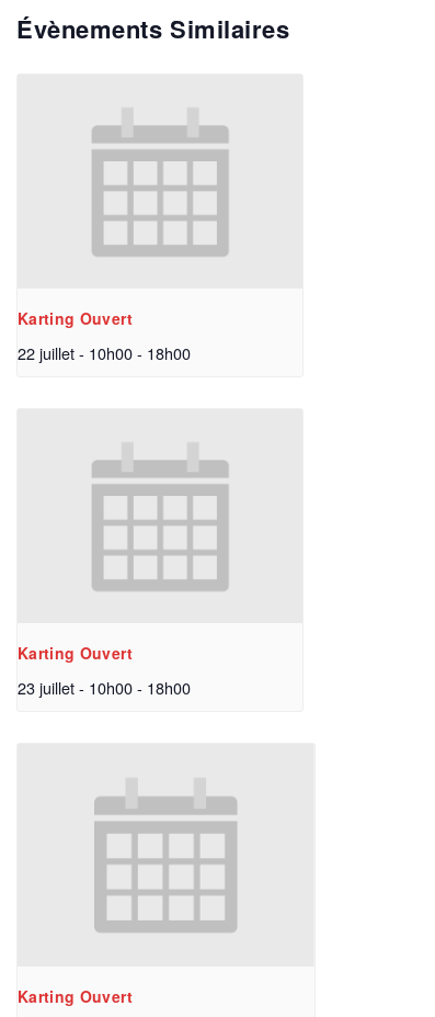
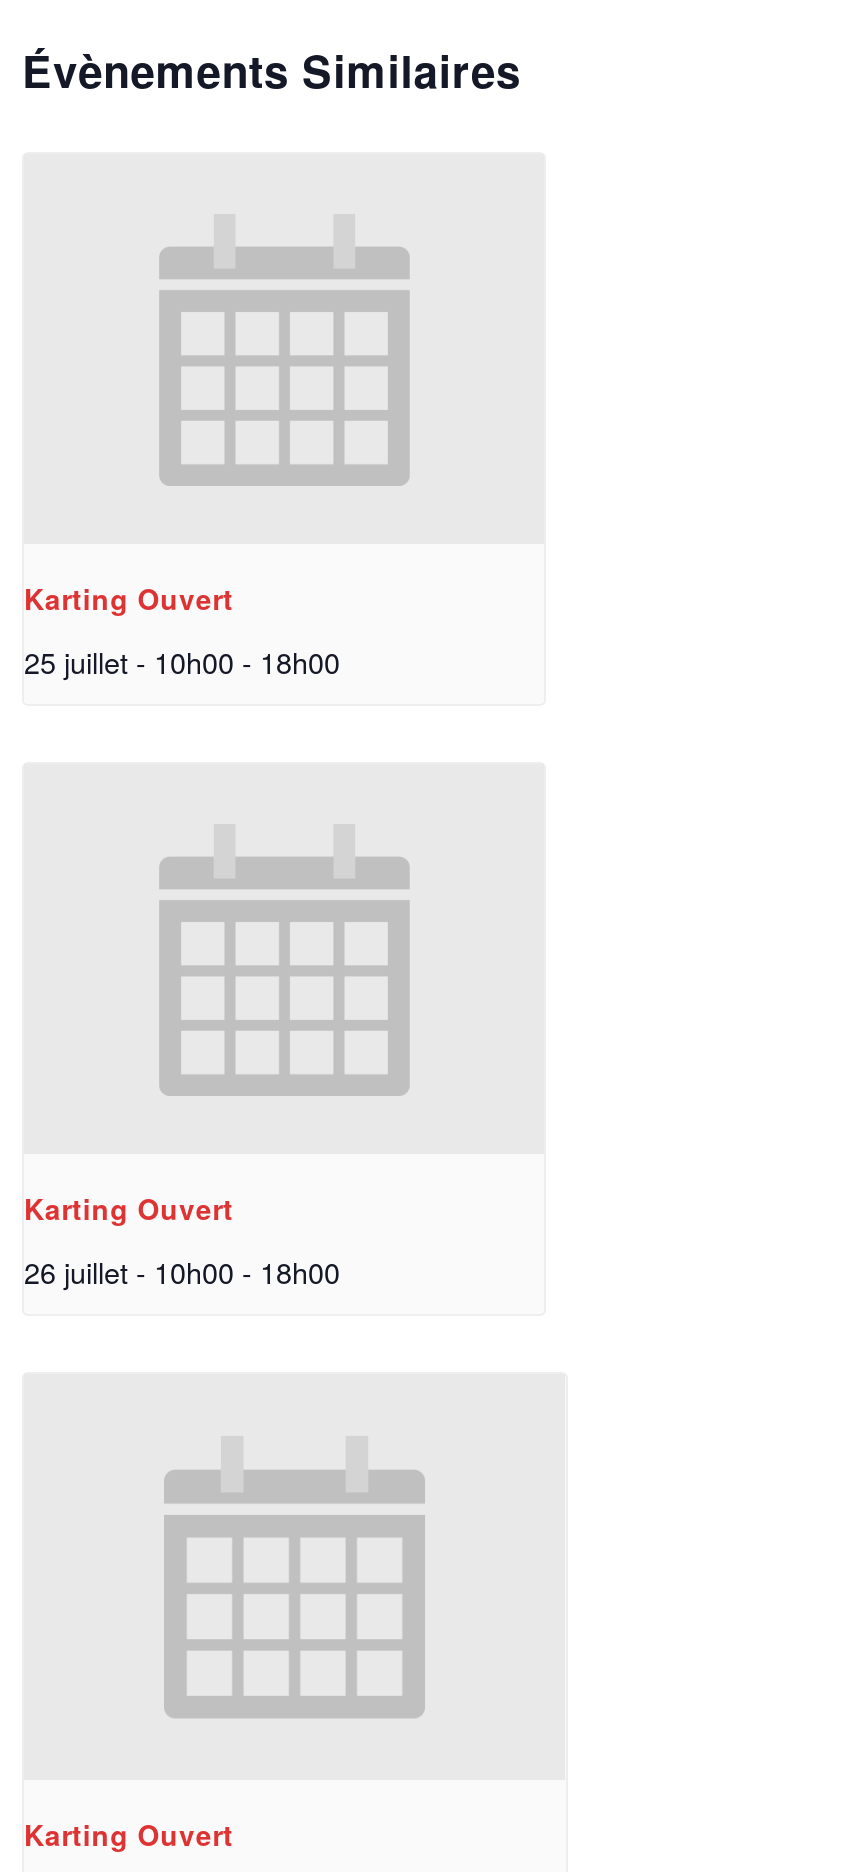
[18,341,191,364] 22 juillet - 10h00 - 18h00 -> [24,640,340,682] 25 juillet - 10h00 - 18h00
[18,676,191,699] 23 juillet - 10h00 - 18h00 -> [24,1250,340,1292] 26 juillet - 10h00 - 18h00

